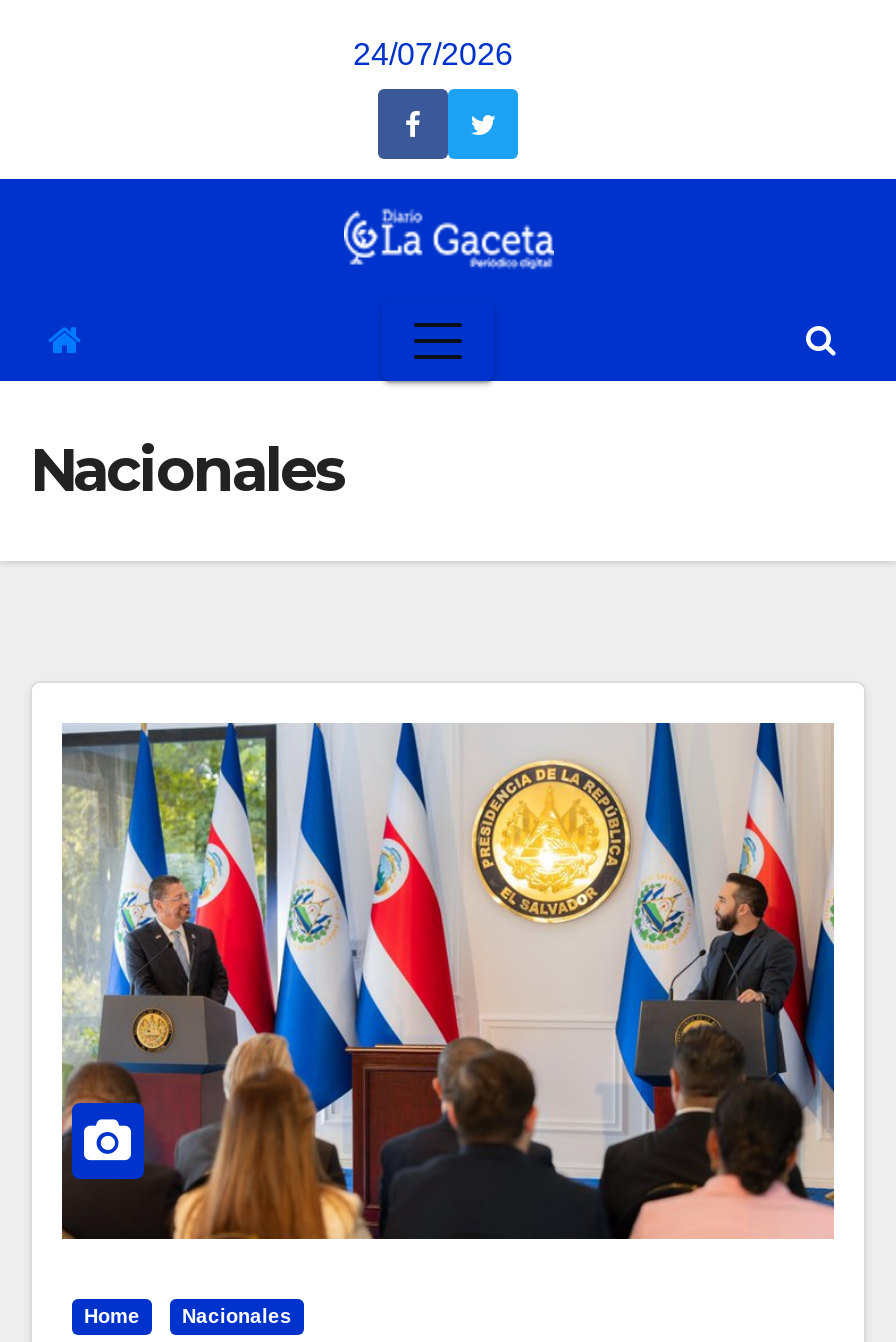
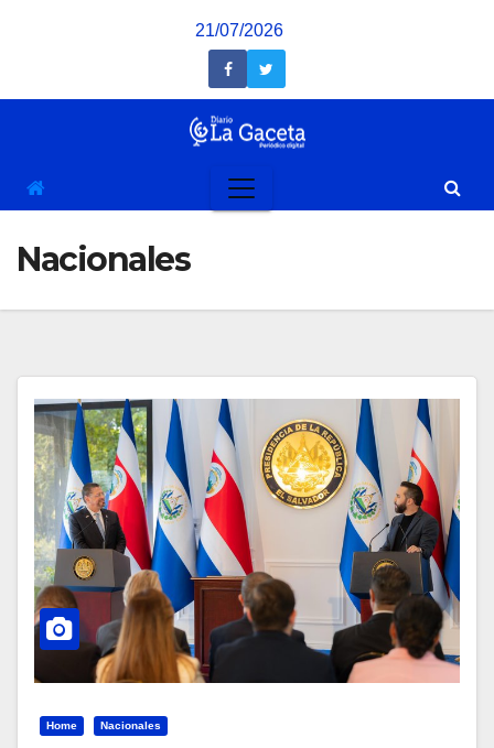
[353,37,513,71] 24/07/2026 -> [195,21,283,40] 21/07/2026

